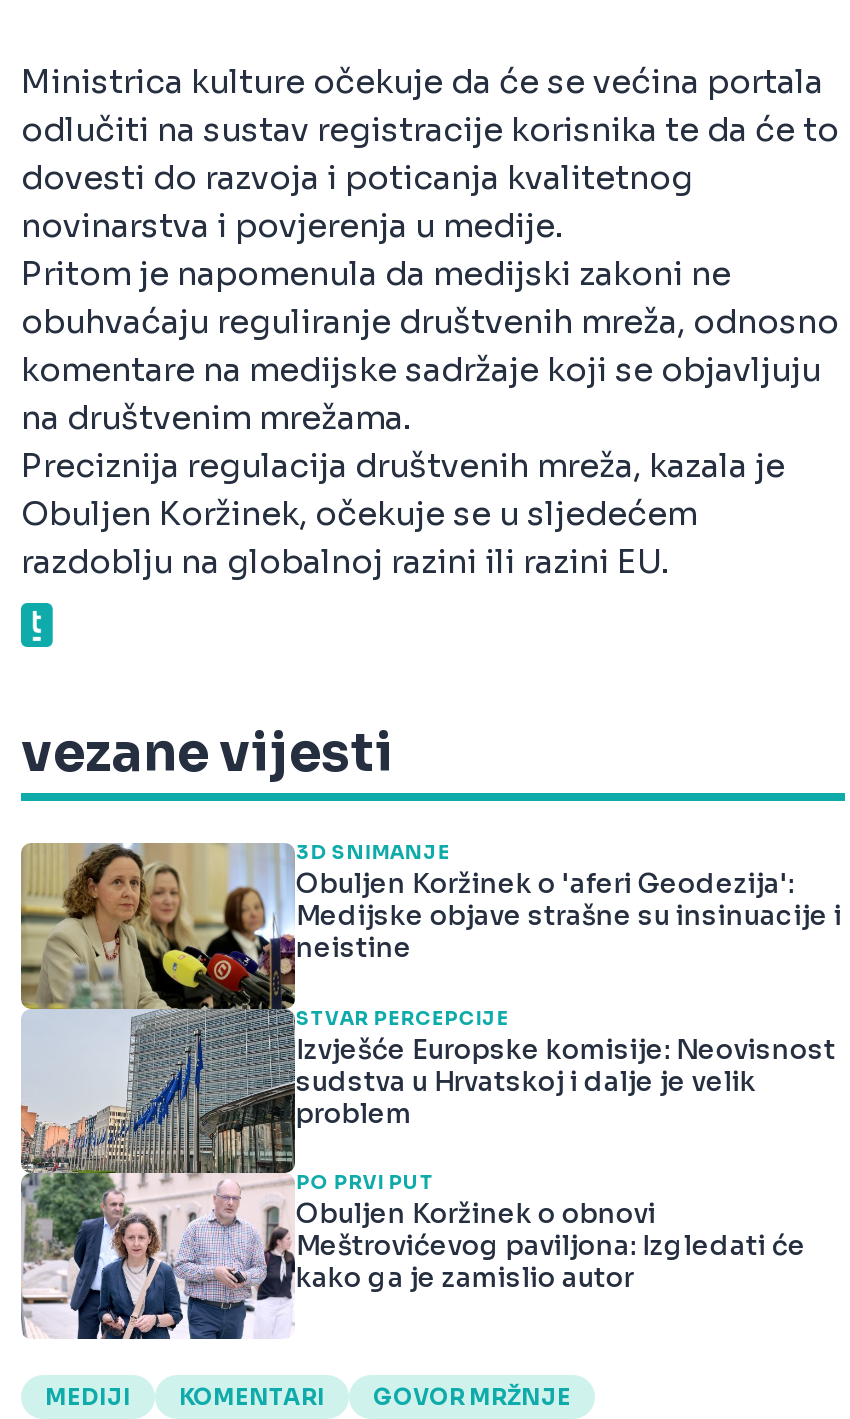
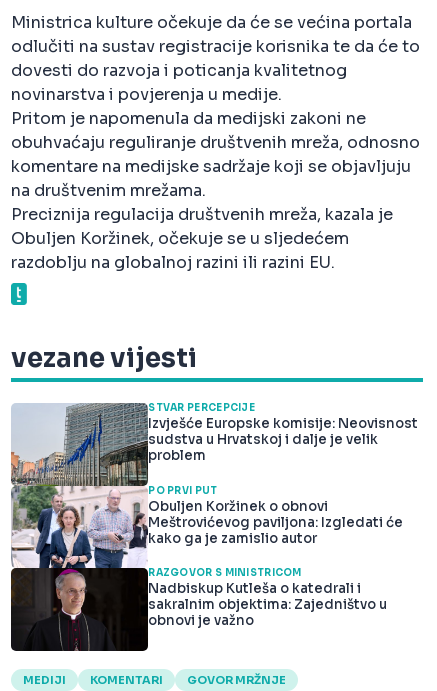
[19,842,842,1011] [image] | 3D SNIMANJE | Obuljen Koržinek o 'aferi Geodezija': | Medijske objave strašne su insinuacije i | neistine -> none
moved [296,1007,836,1295] -> [148,402,418,547]: STVAR PERCEPCIJE | Izvješće Europske komisije: Neovisnost | sudstva u Hrvatskoj i dalje je velik | problem | PO PRVI PUT | Obuljen Koržinek o obnovi | Meštrovićevog paviljona: Izgledati će | kako ga je zamislio autor
none -> [10,567,387,652] [image] | RAZGOVOR S MINISTRICOM | Nadbiskup Kutleša o katedrali i | sakralnim objektima: Zajedništvo u | obnovi je važno

